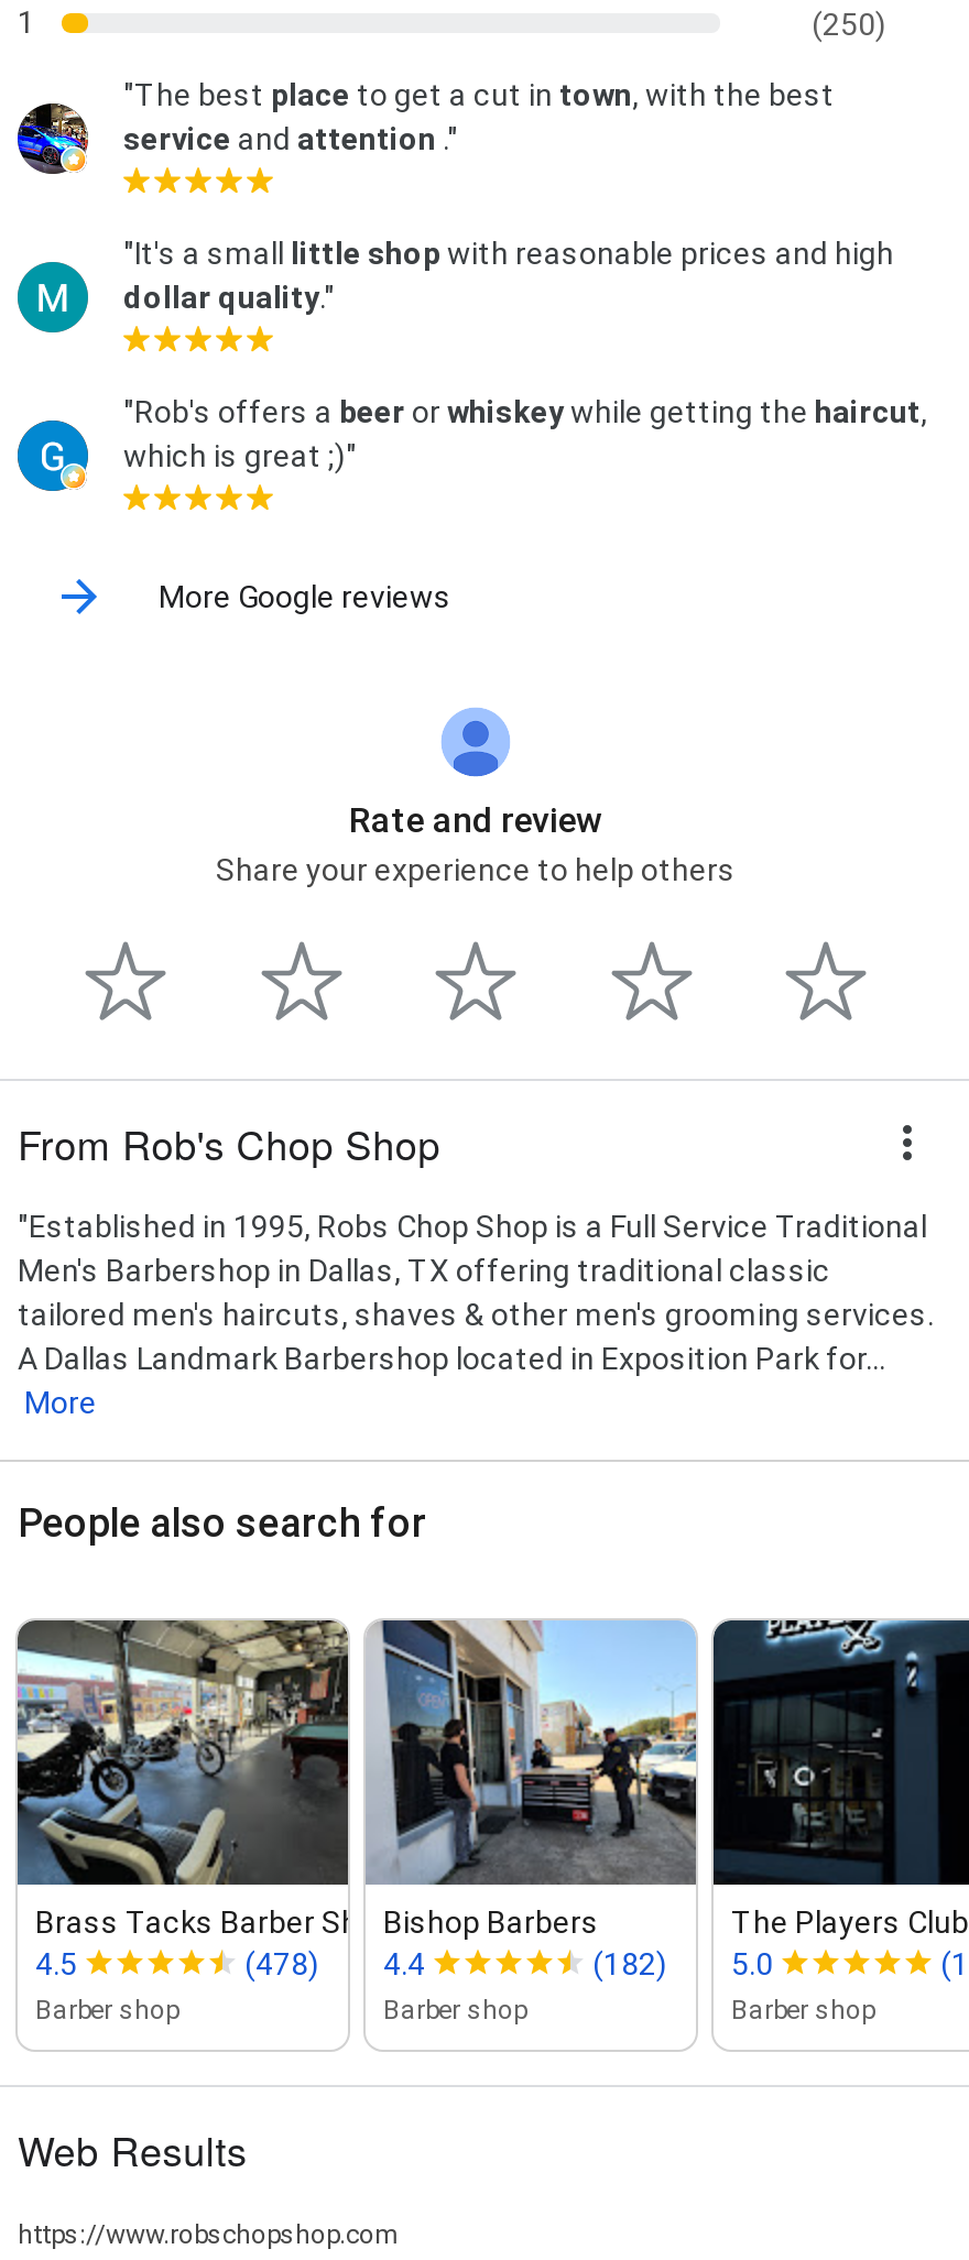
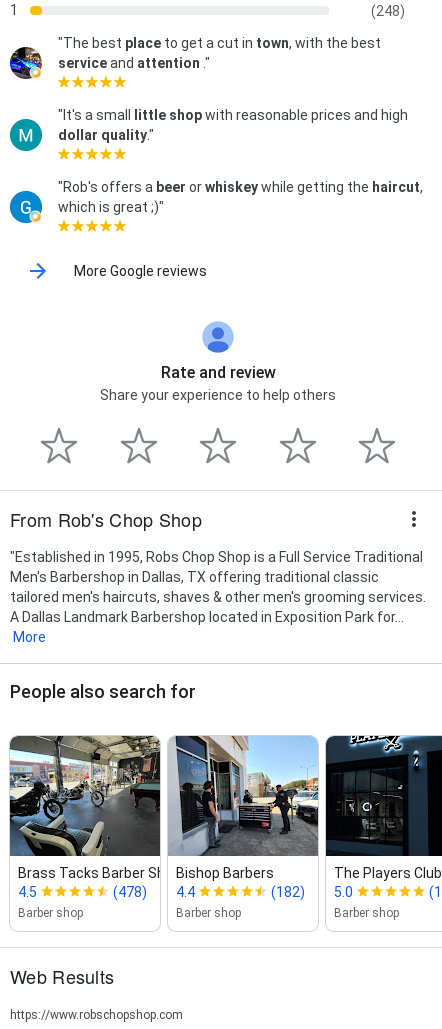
[812,6,886,41] (250) -> [370,3,404,19] (248)

